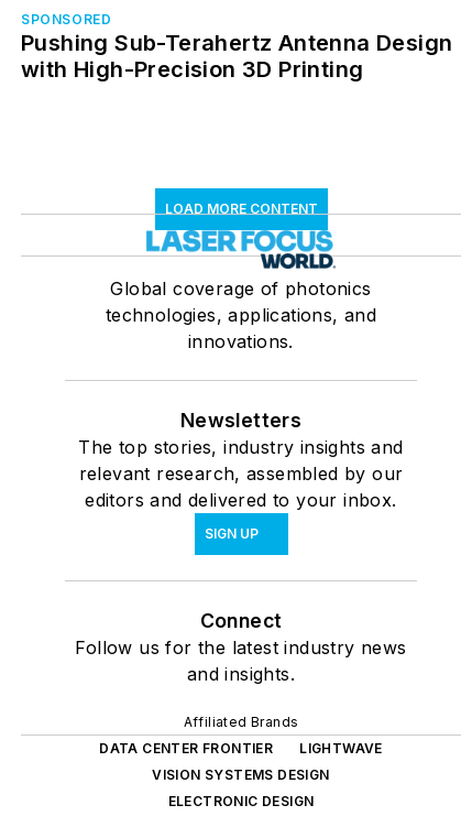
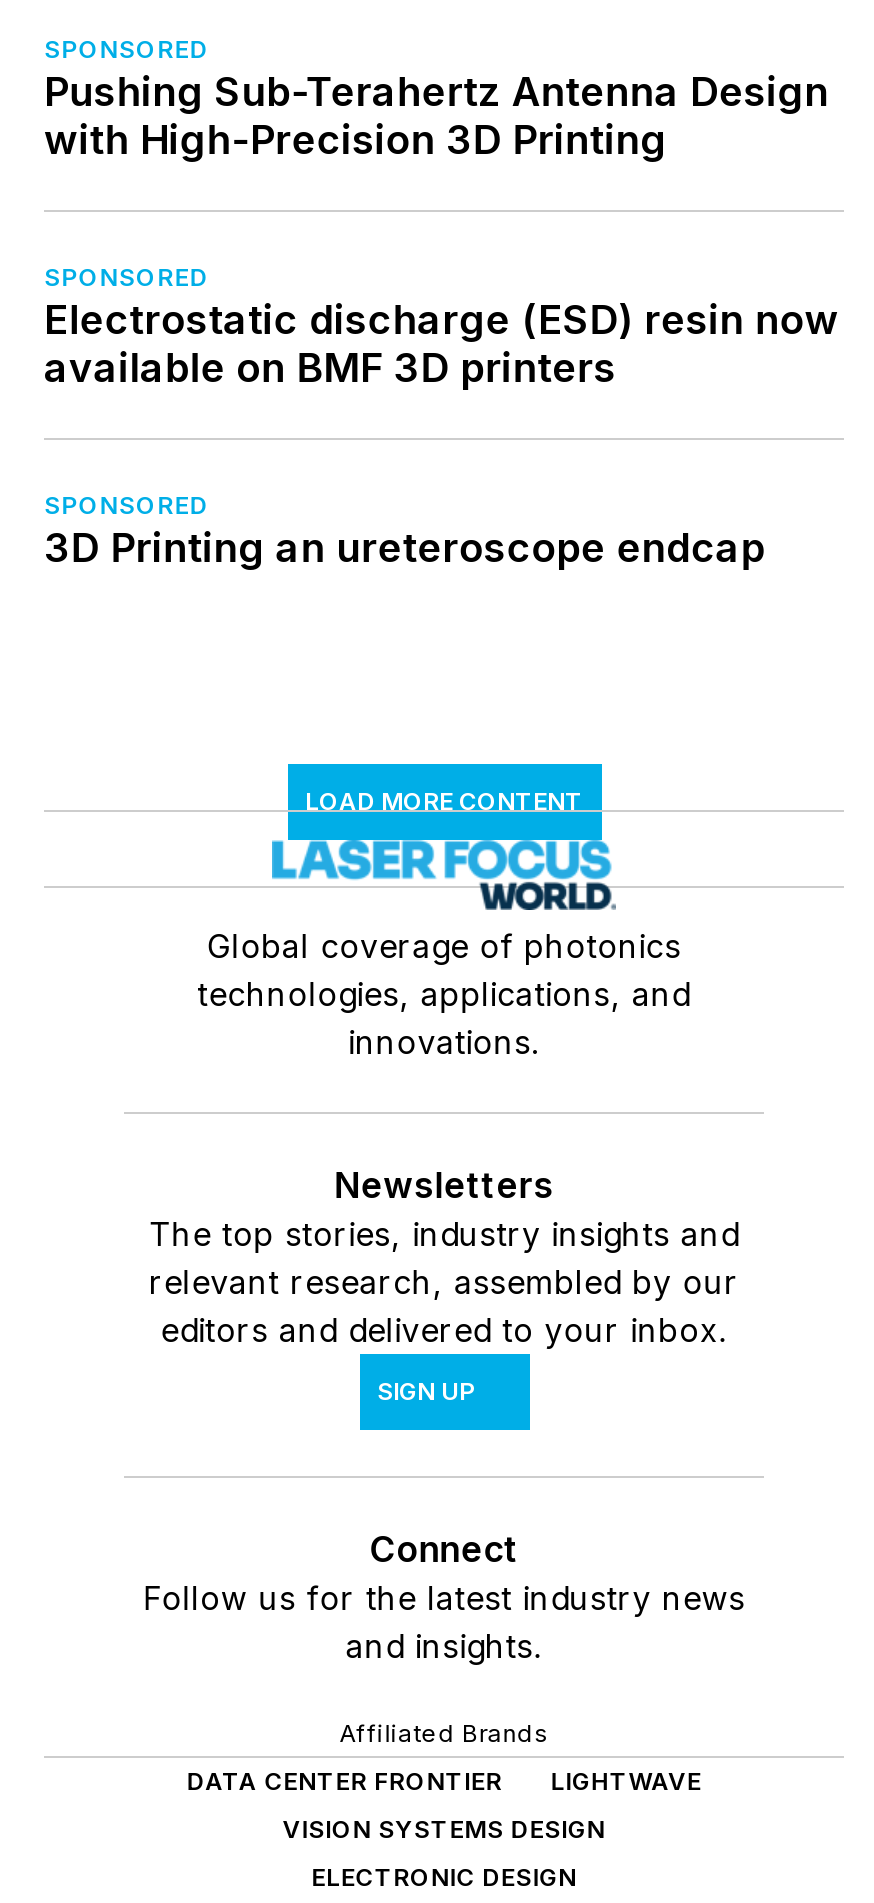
none -> [44,262,839,572] SPONSORED | Electrostatic discharge (ESD) resin now | available on BMF 3D printers | SPONSORED | 3D Printing an ureteroscope endcap

